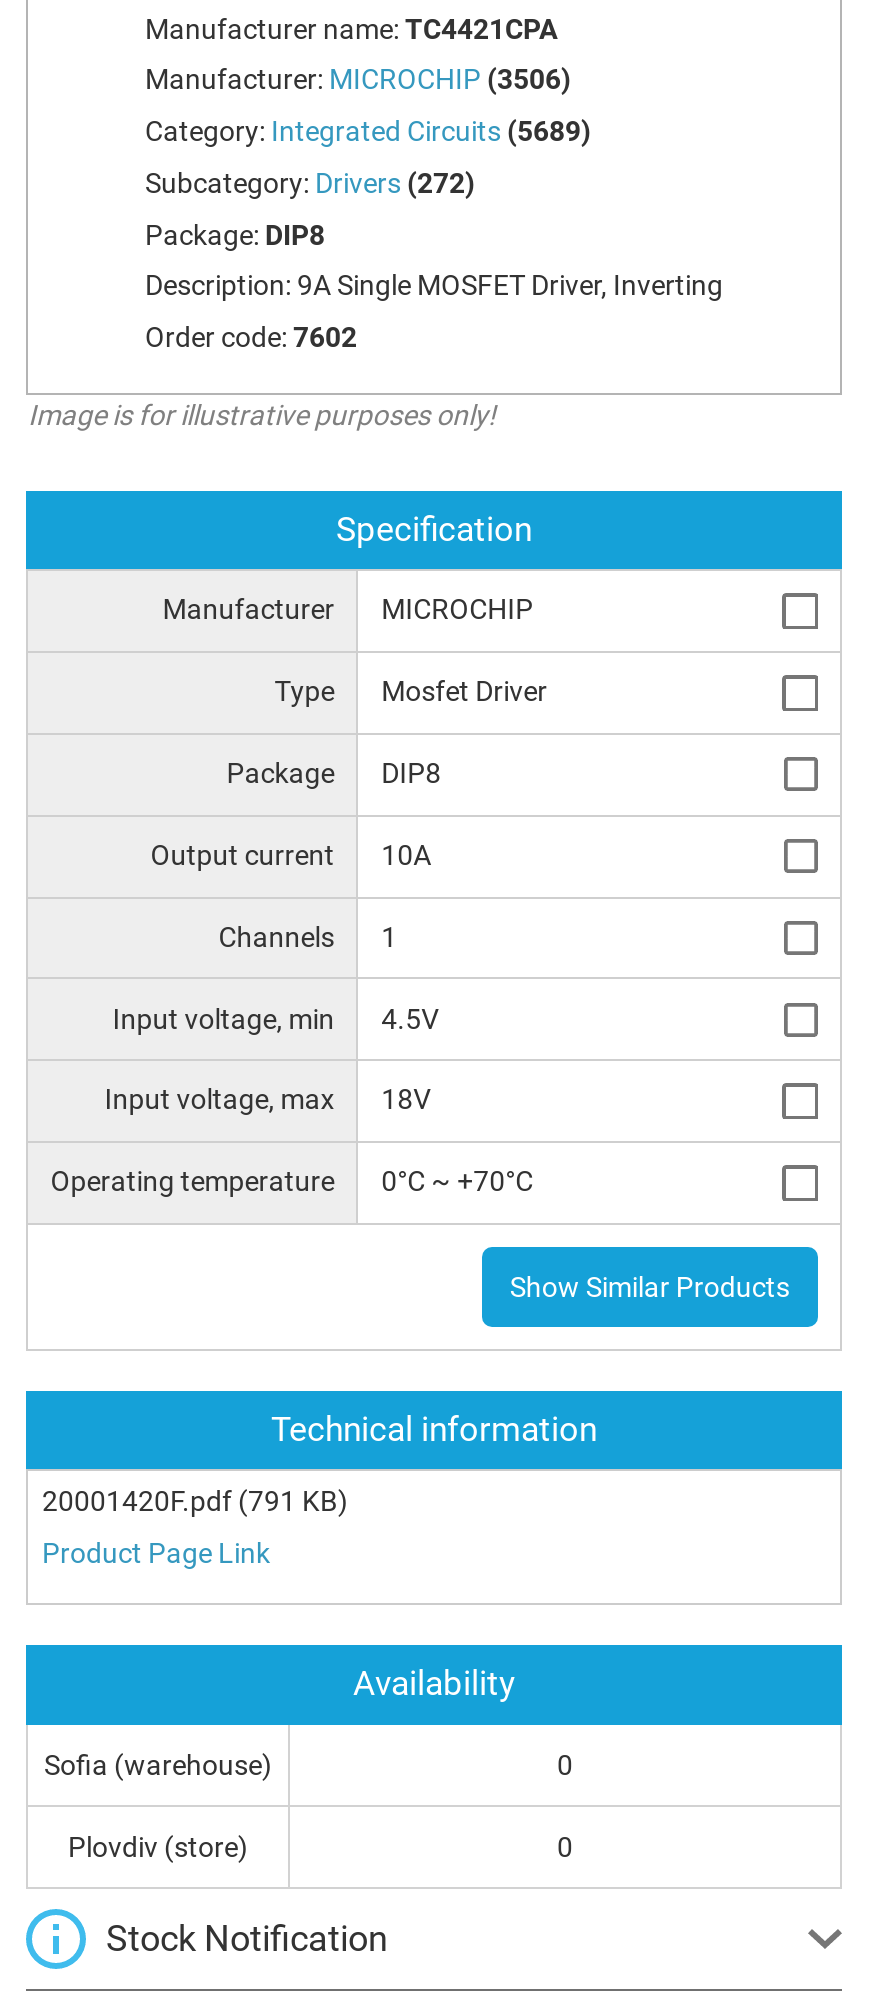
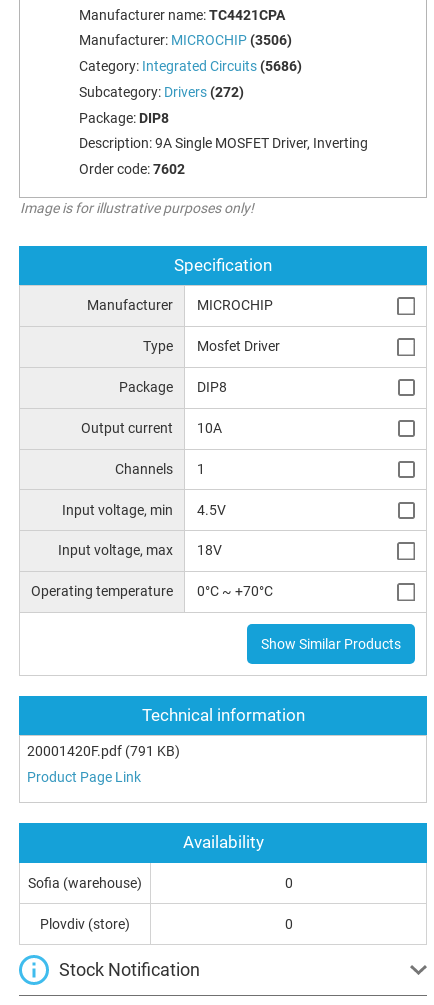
[145,115,591,147] Category: Integrated Circuits (5689) -> [78,58,301,74] Category: Integrated Circuits (5686)

